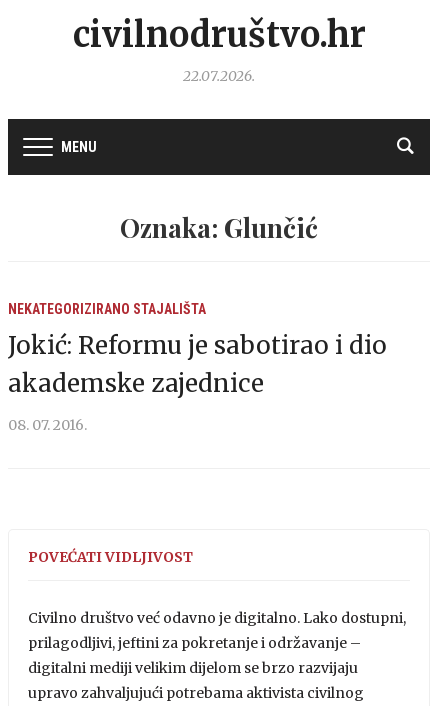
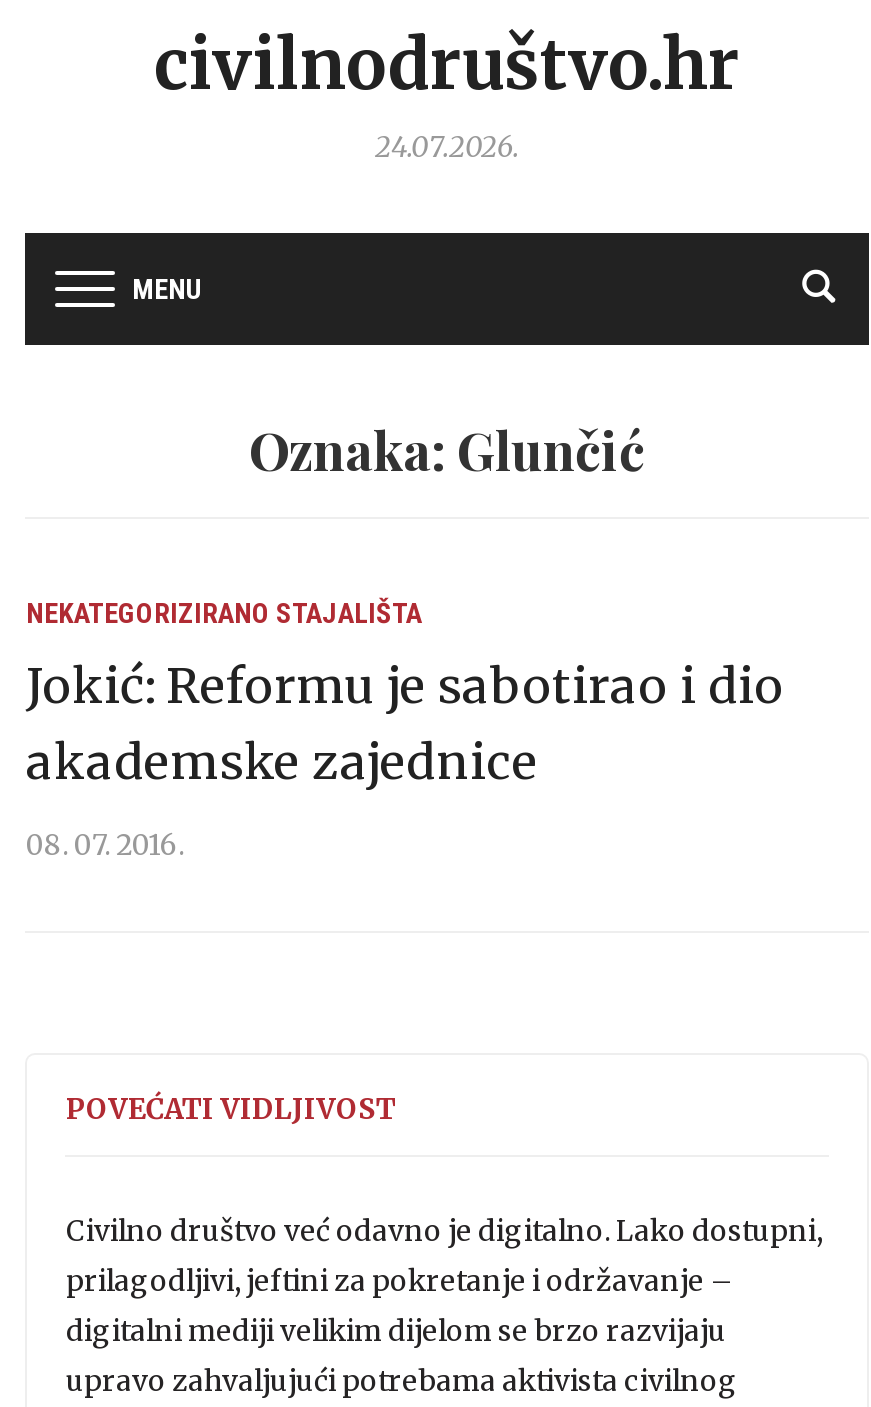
[183,67,255,85] 22.07.2026. -> [375,129,519,165] 24.07.2026.

